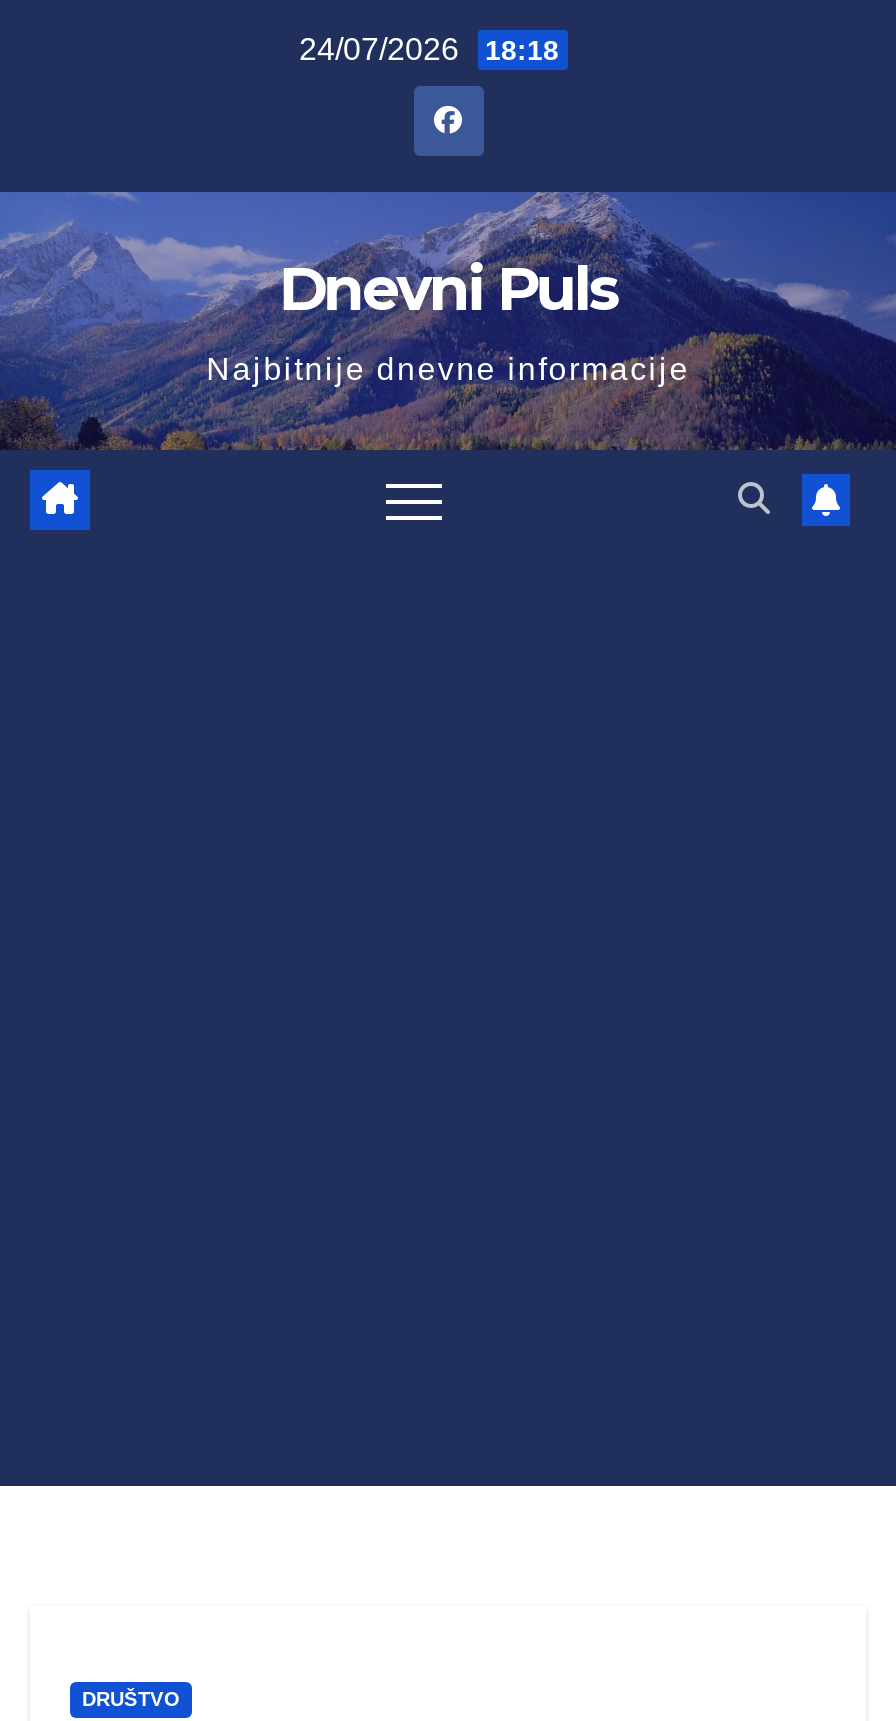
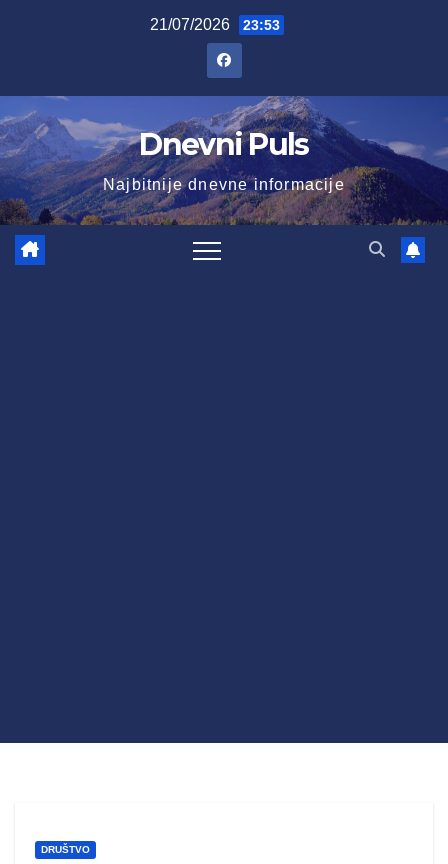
[299,32,559,66] 24/07/2026 18:18 -> [149,16,279,33] 21/07/2026 23:53

